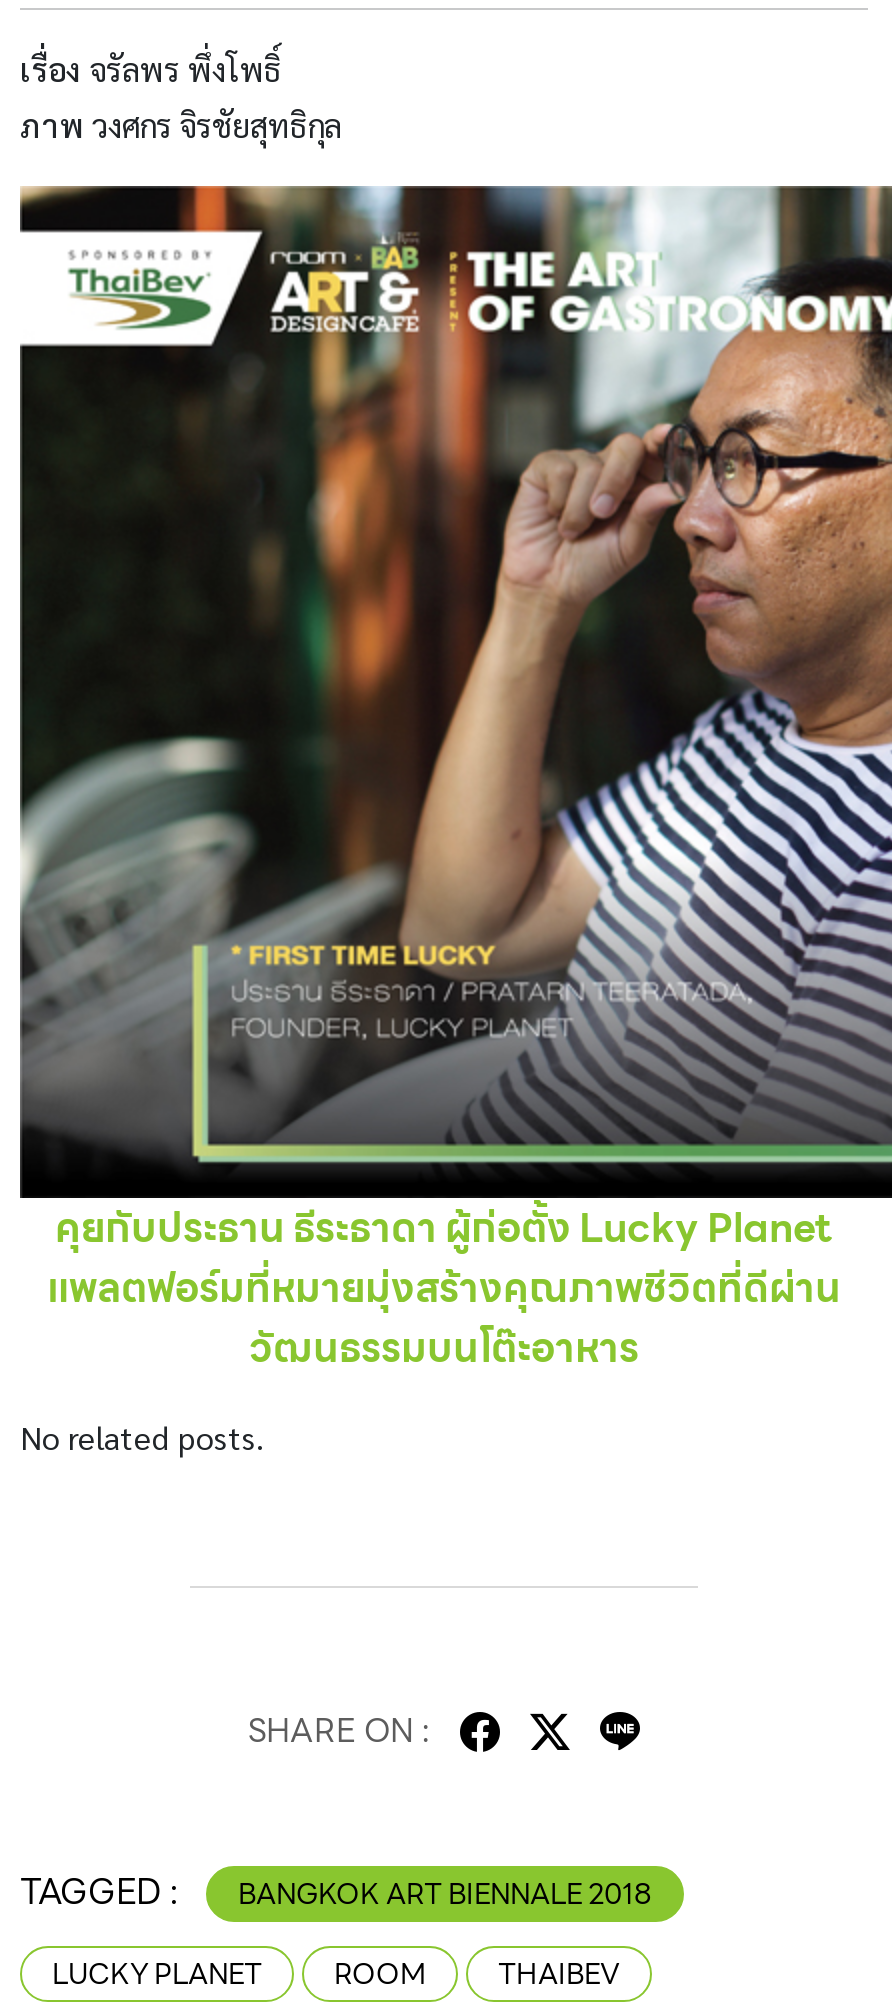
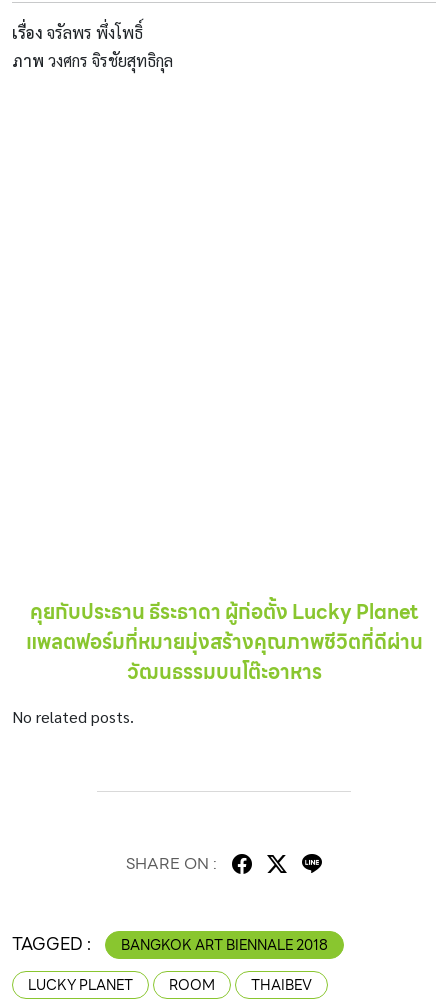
[18,184,886,1200] [image] -> none

